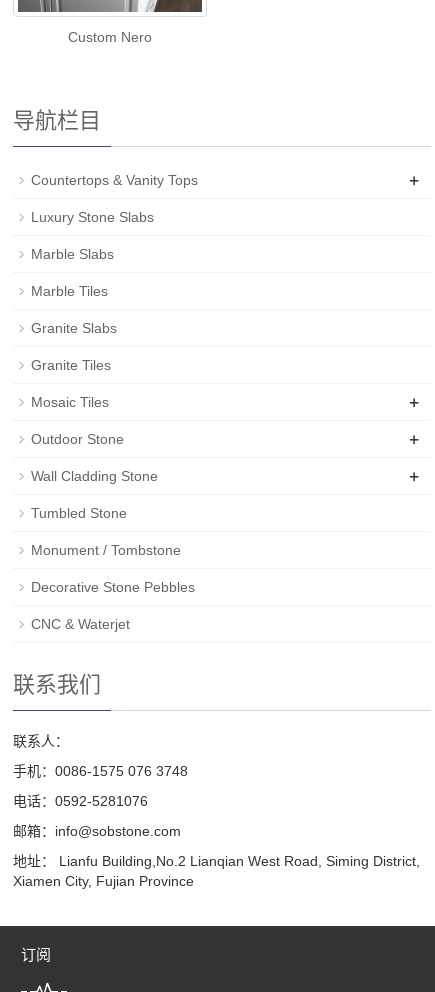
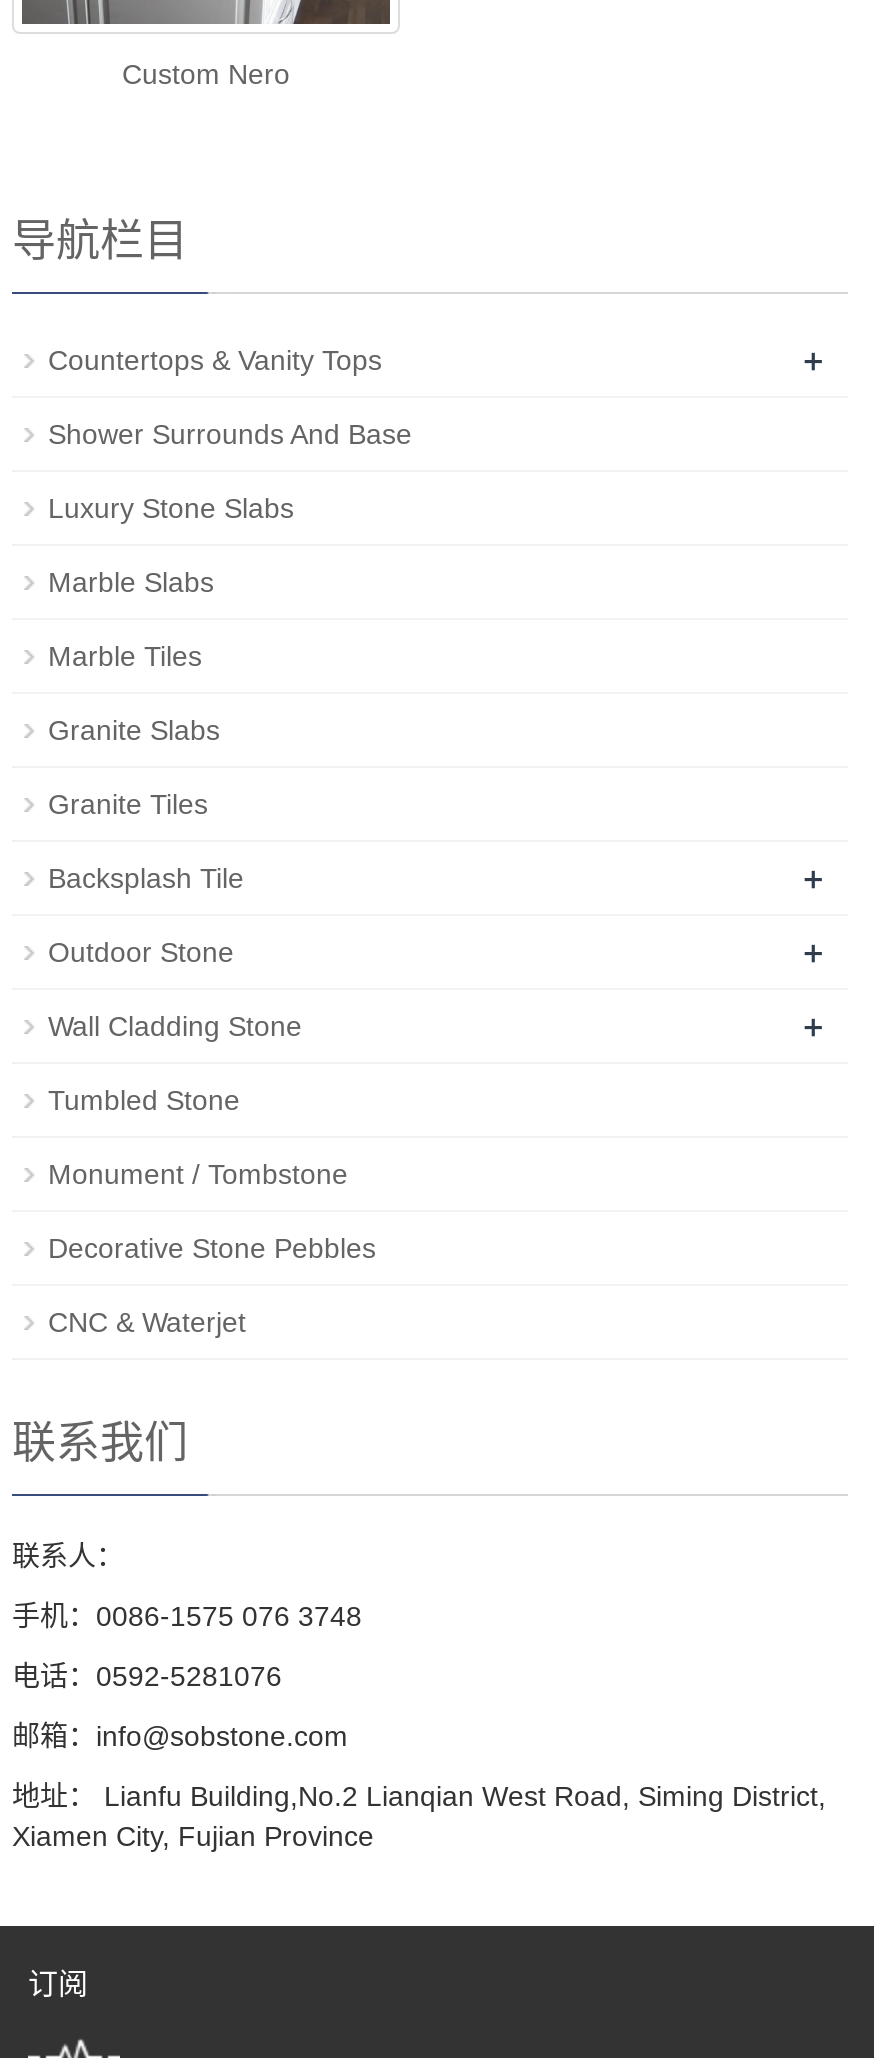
none -> [48,418,412,450] Shower Surrounds And Base
[31,394,109,410] Mosaic Tiles -> [48,862,244,894] Backsplash Tile

